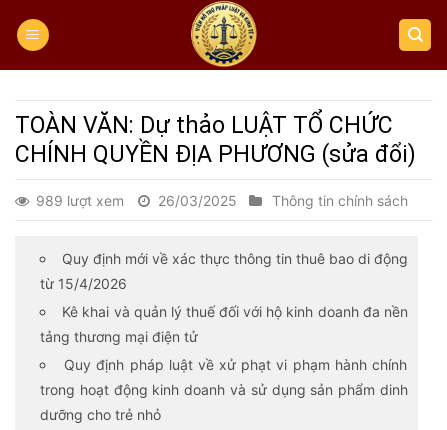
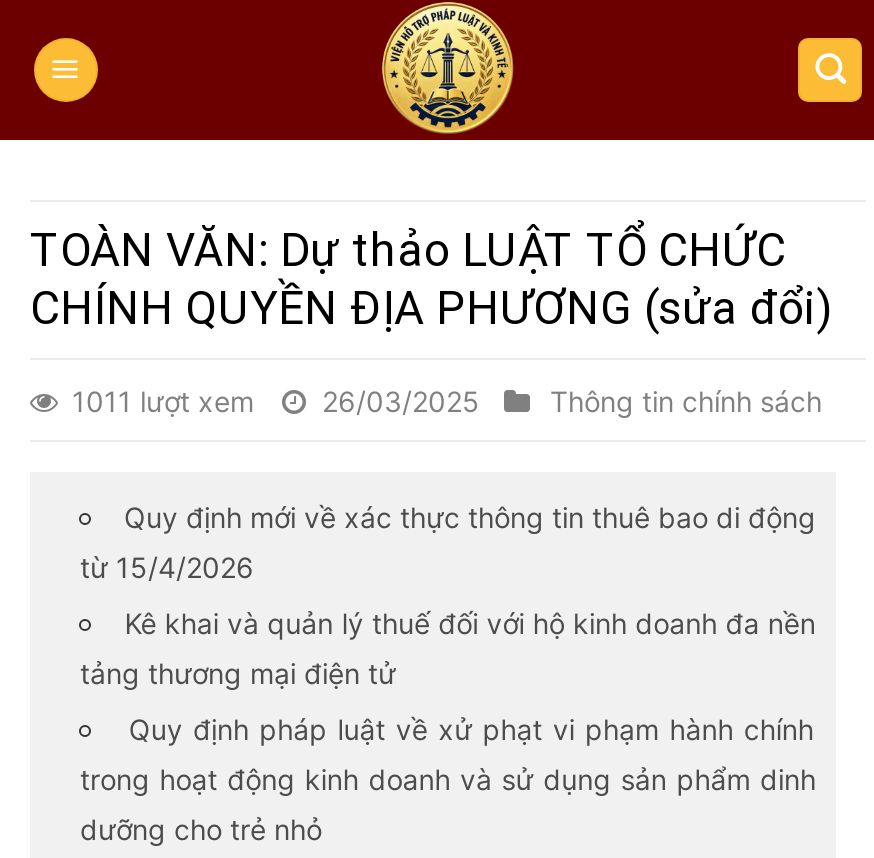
[32,192,237,209] 989 lượt xem 26/03/2025 -> [64,384,480,418] 1011 lượt xem 26/03/2025

